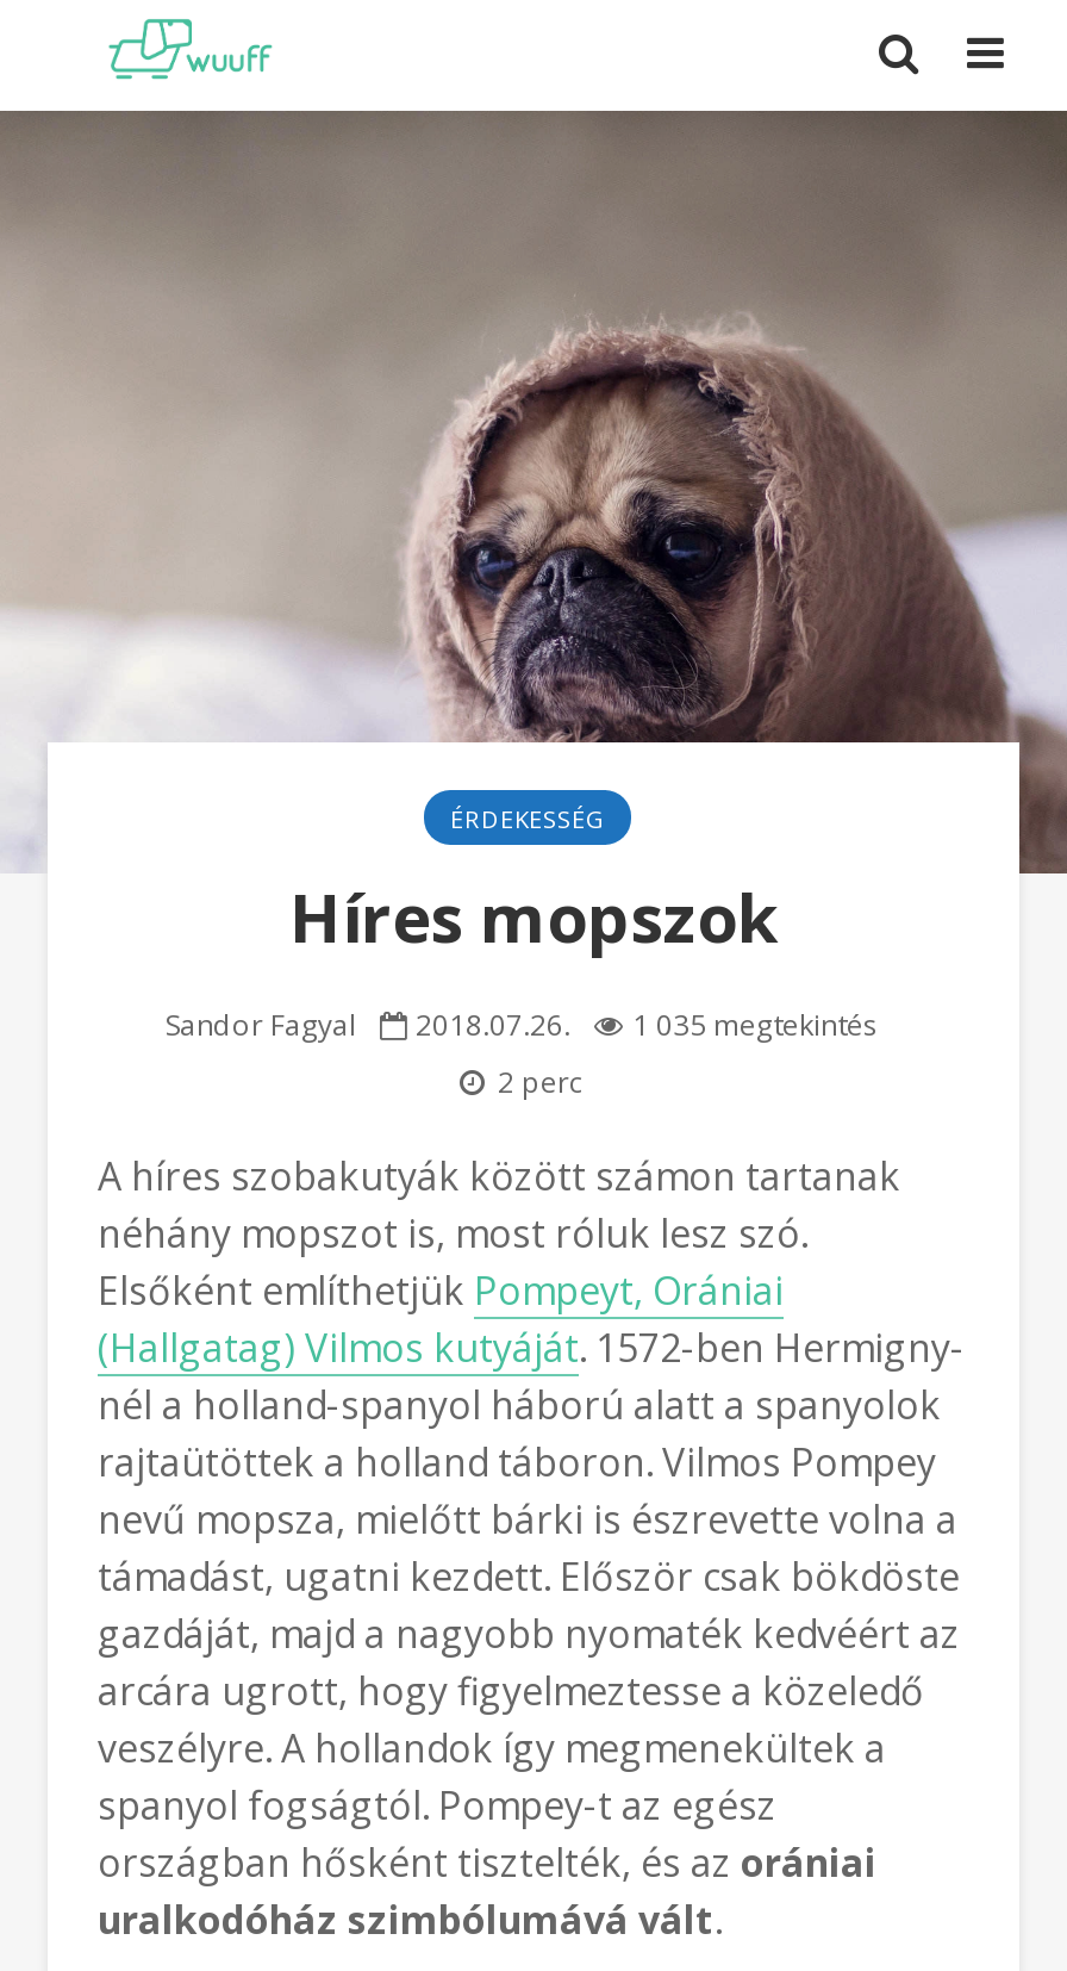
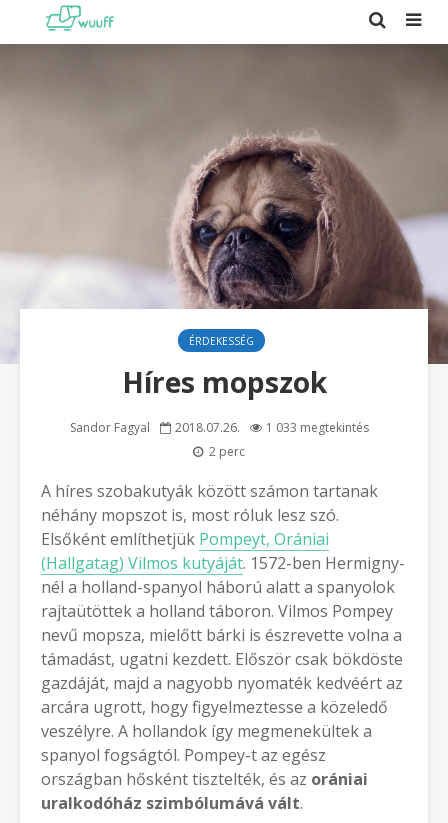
[166,1004,878,1044] Sandor Fagyal 2018.07.26. 1 035 megtekintés -> [69,419,368,436] Sandor Fagyal 2018.07.26. 1 033 megtekintés

